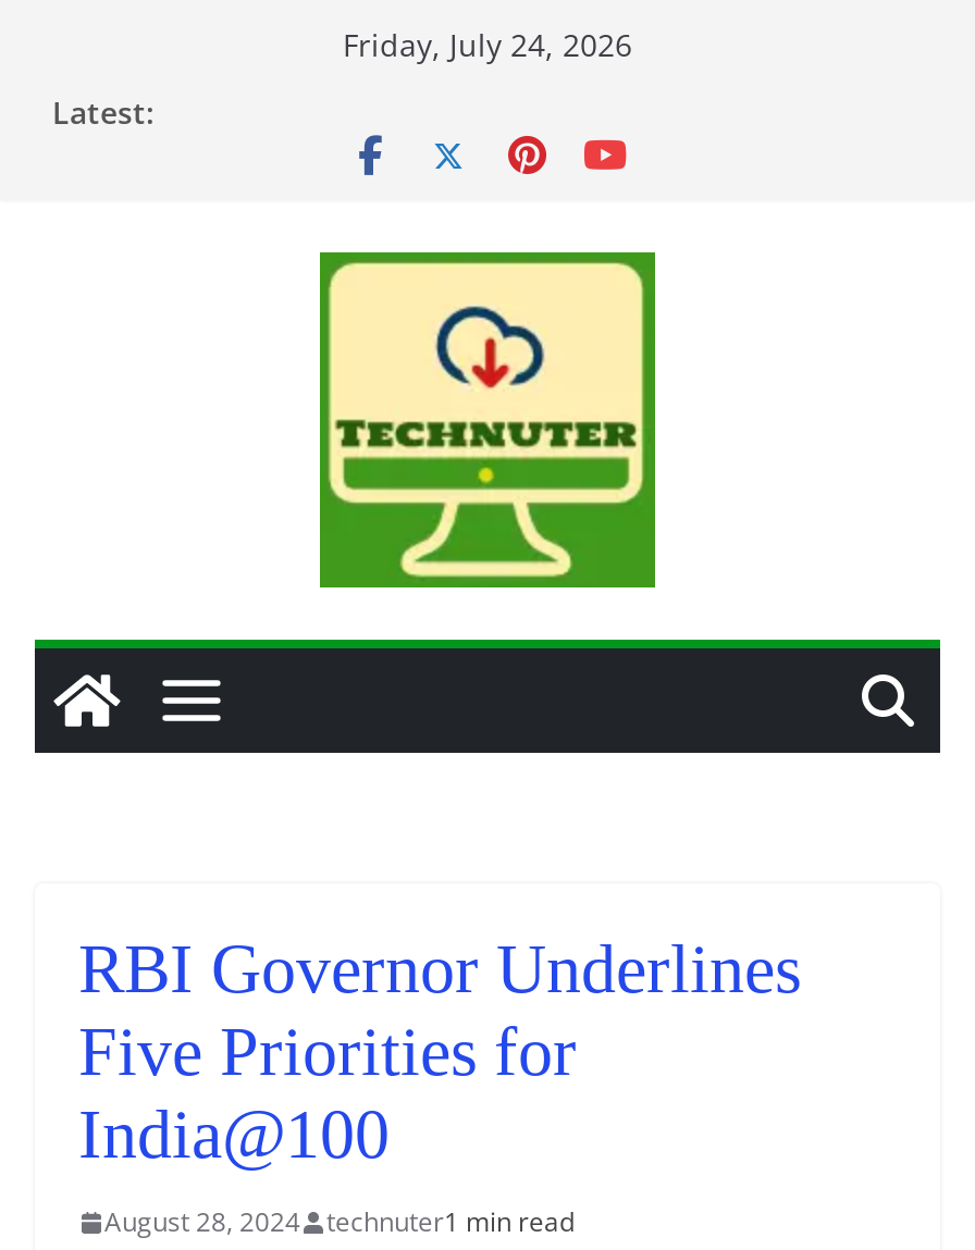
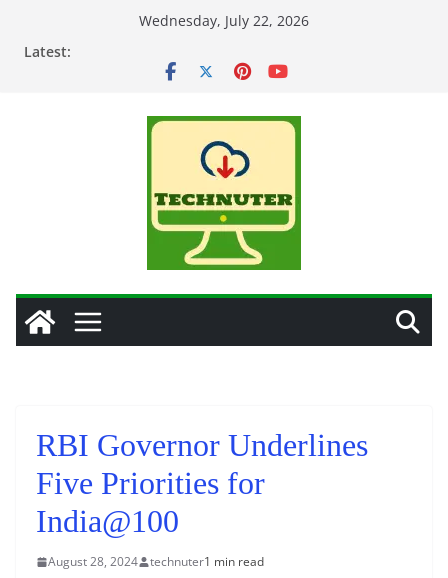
[343,24,632,65] Friday, July 24, 2026 -> [139,11,309,30] Wednesday, July 22, 2026

